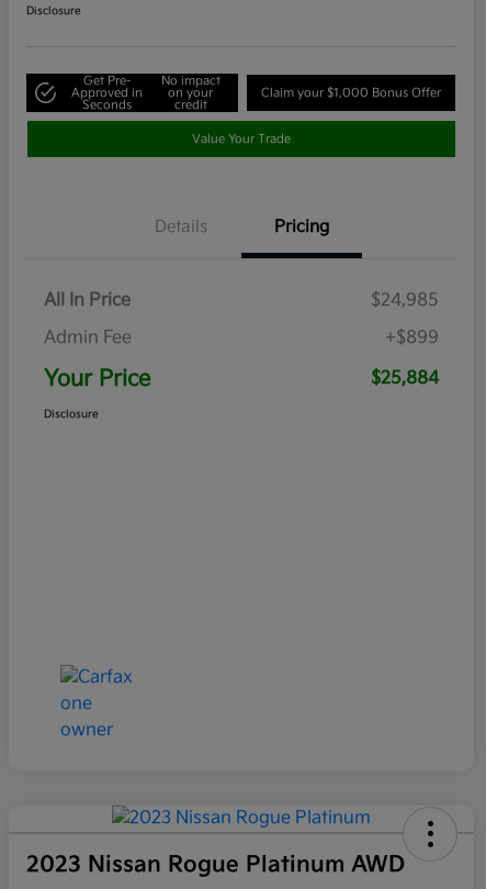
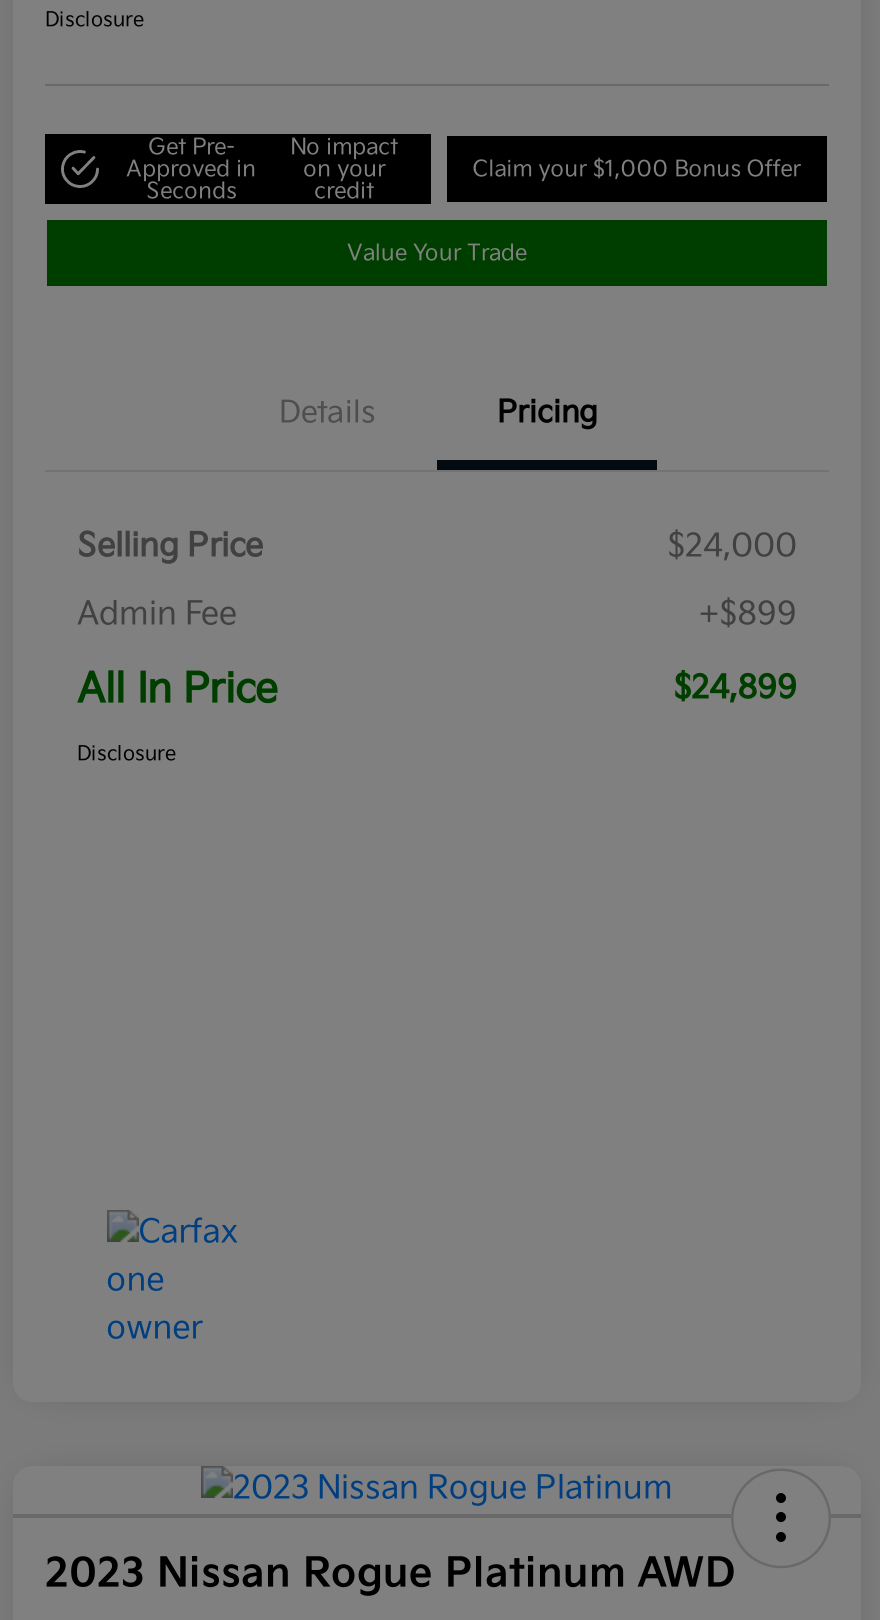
[44,290,439,311] All In Price | $24,985 -> [77,528,797,566] Selling Price | $24,000
[44,366,439,393] Your Price | $25,884 -> [77,666,797,714] All In Price | $24,899

